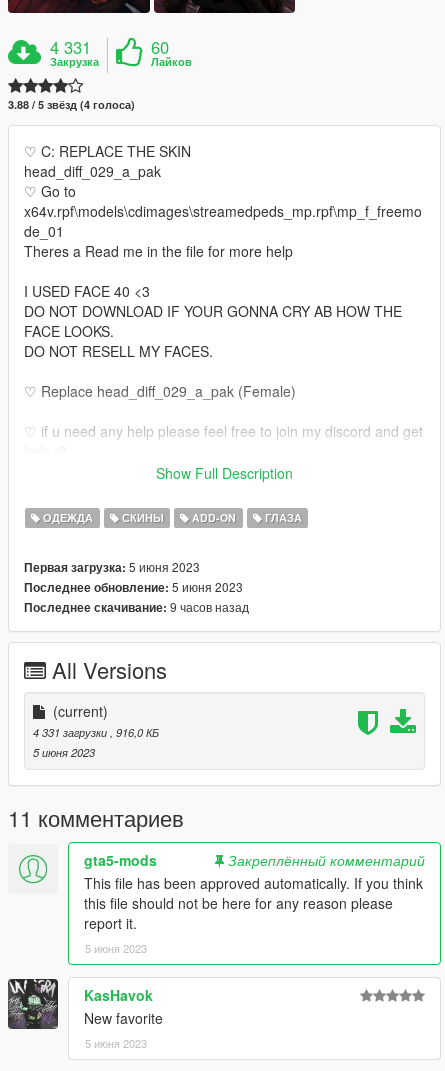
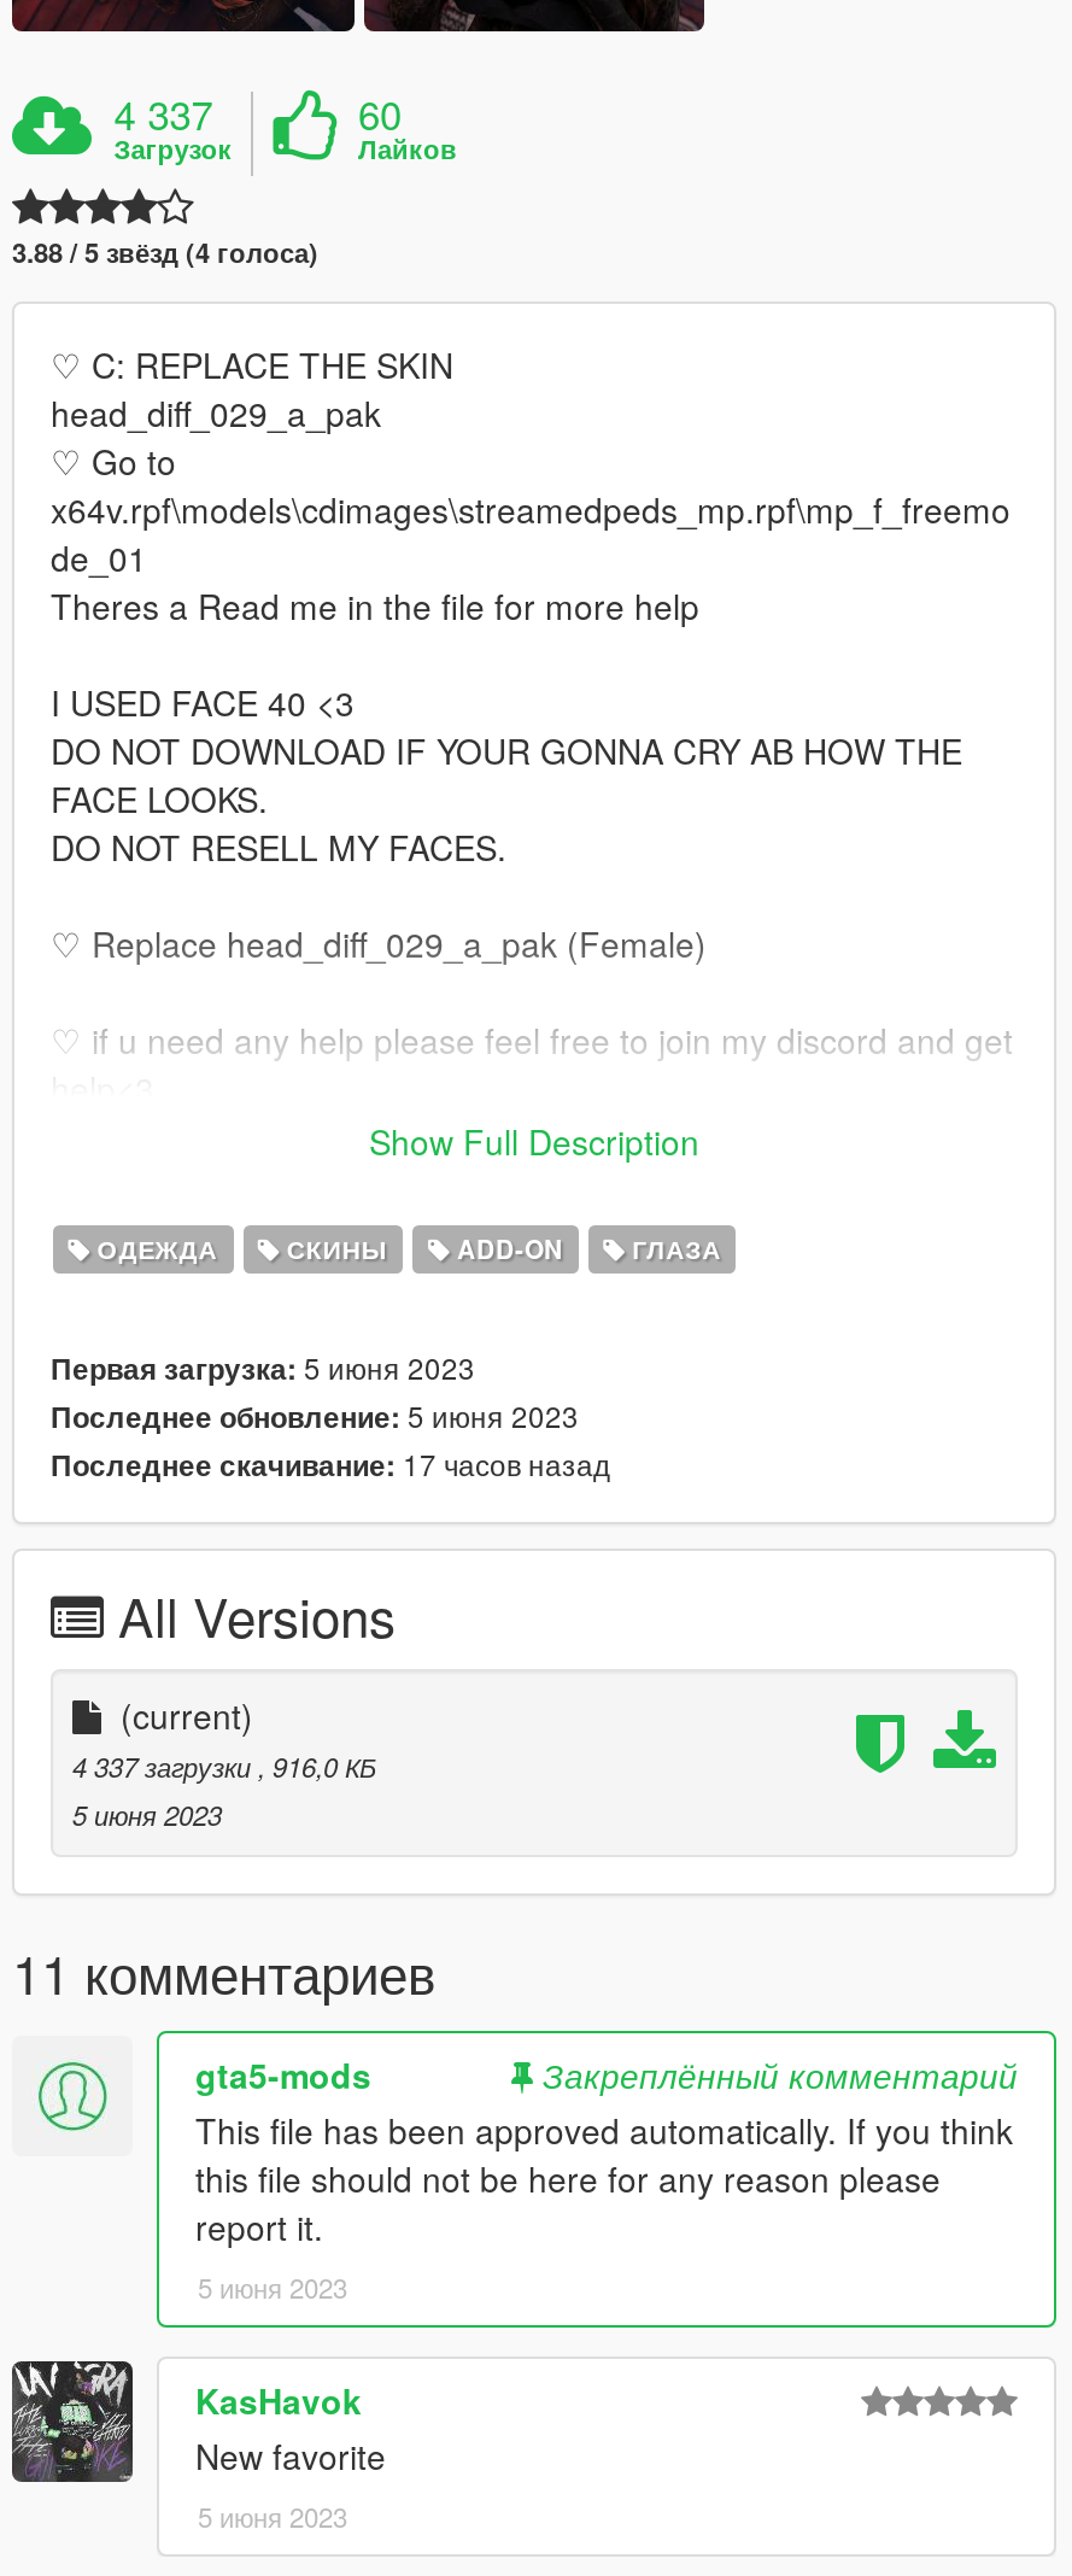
[50,35,99,69] 4 331 | Закрузка -> [114,84,232,166] 4 337 | Загрузок
[24,598,249,616] Последнее скачивание: 9 часов назад -> [51,1442,610,1486] Последнее скачивание: 17 часов назад
[33,724,159,740] 4 331 загрузки, 916,0 КБ -> [72,1746,376,1785] 4 337 загрузки, 916,0 КБ

